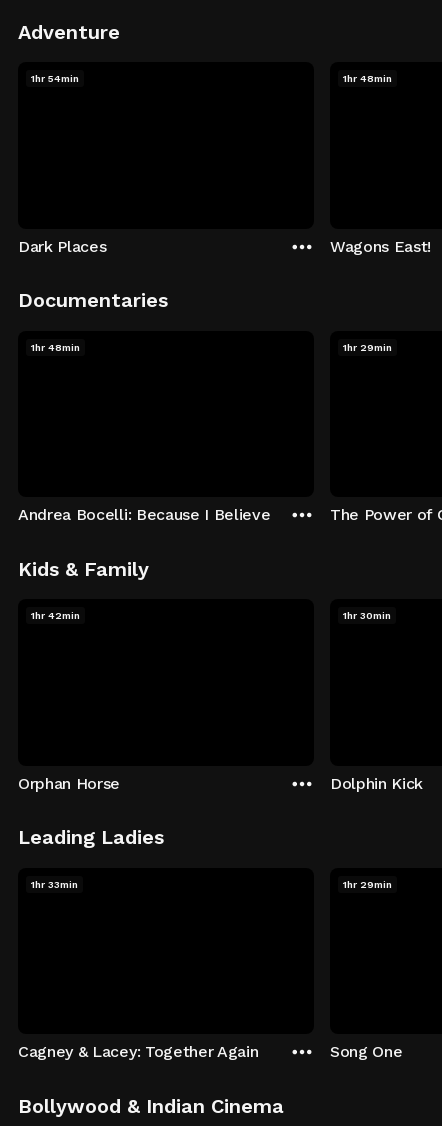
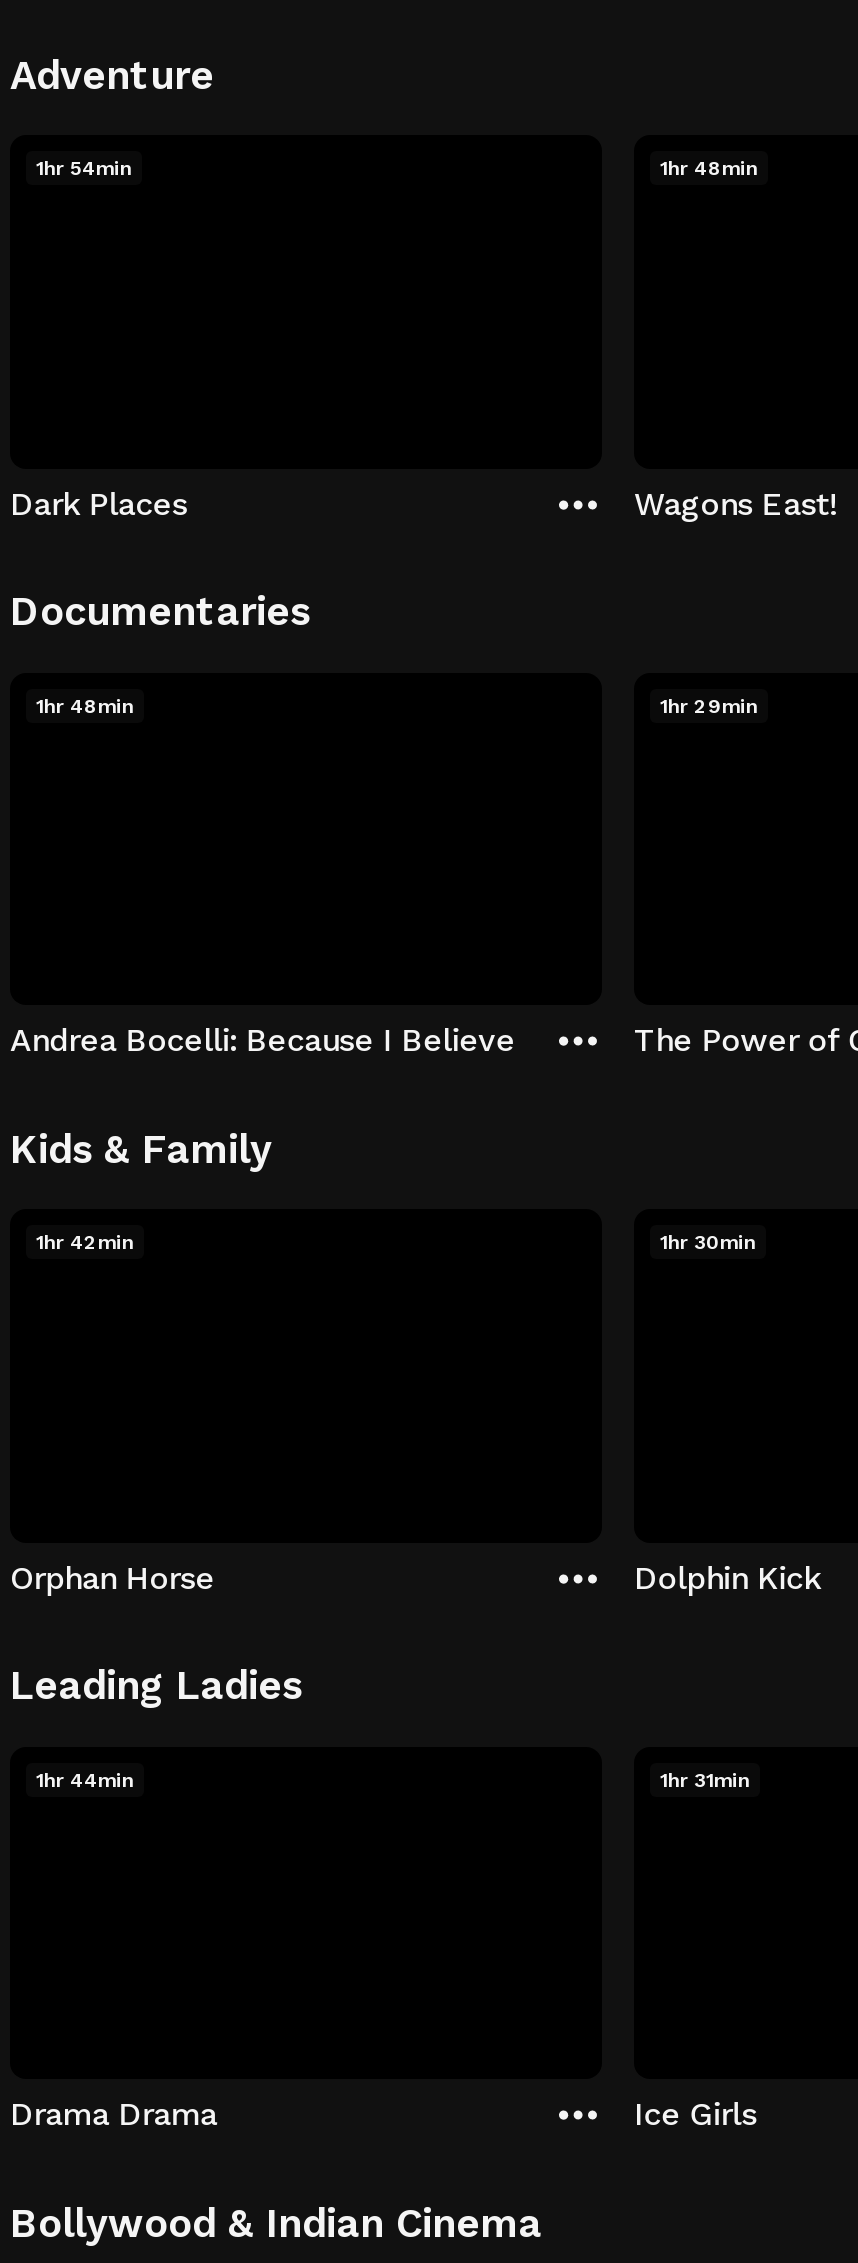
[31,878,78,889] 1hr 33min -> [36,1768,134,1790] 1hr 44min
[343,878,392,889] 1hr 29min -> [660,1768,750,1790] 1hr 31min
[18,1042,258,1061] Cagney & Lacey: Together Again -> [10,2095,217,2133] Drama Drama
[330,1042,402,1061] Song One -> [634,2095,756,2133] Ice Girls

